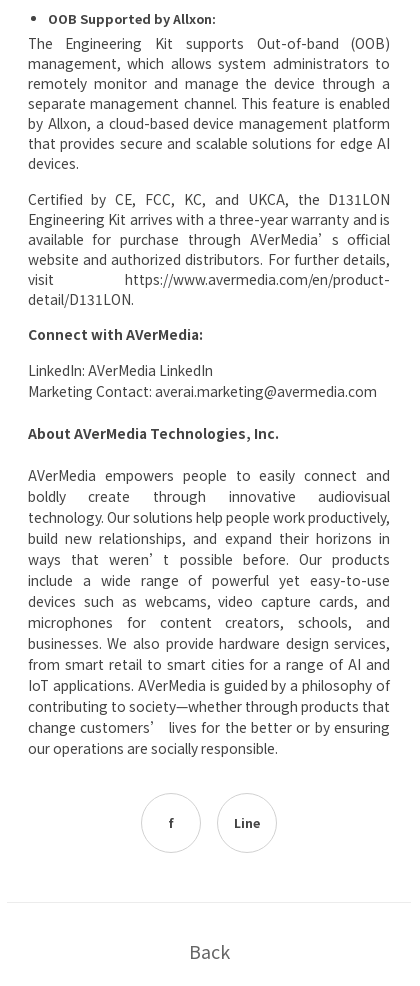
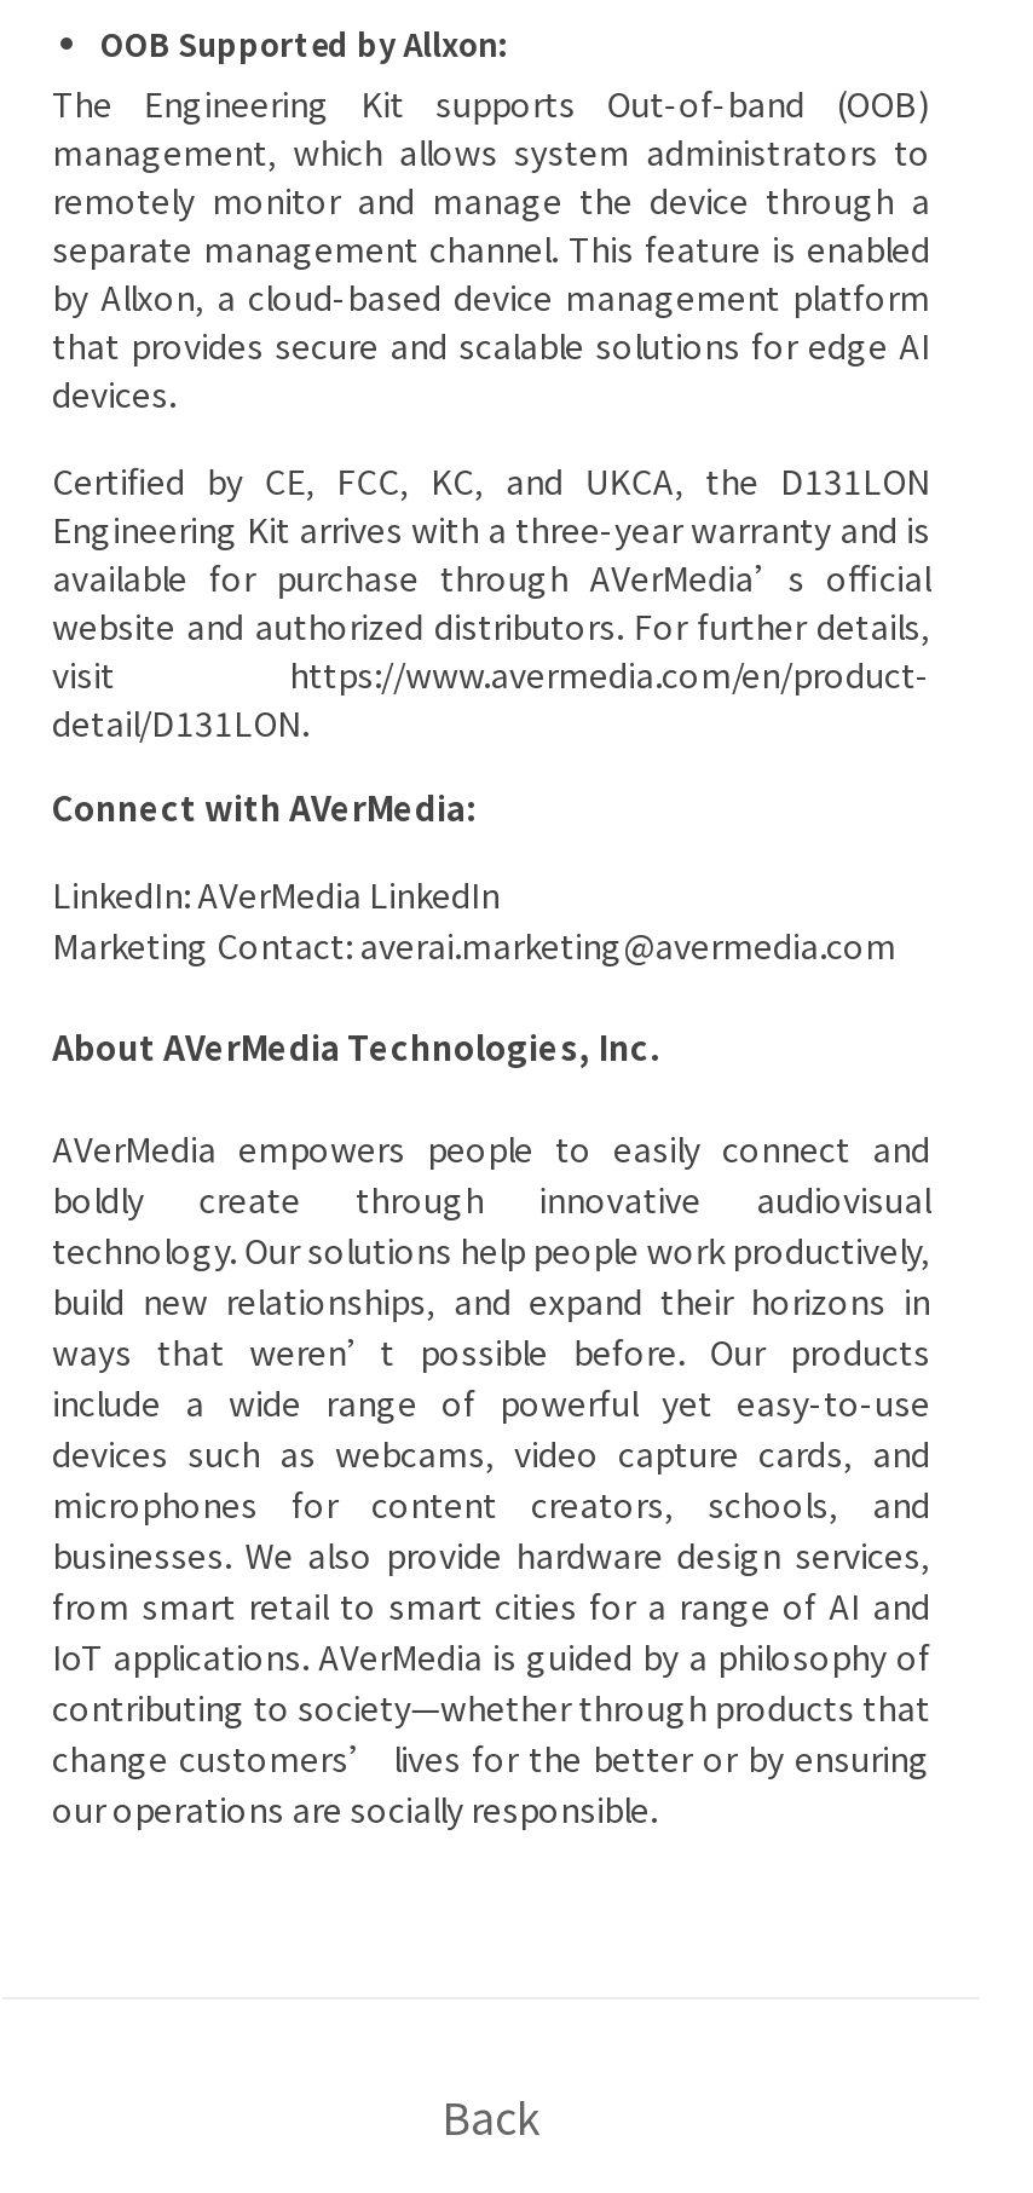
[169,813,260,832] f | Line -> none

